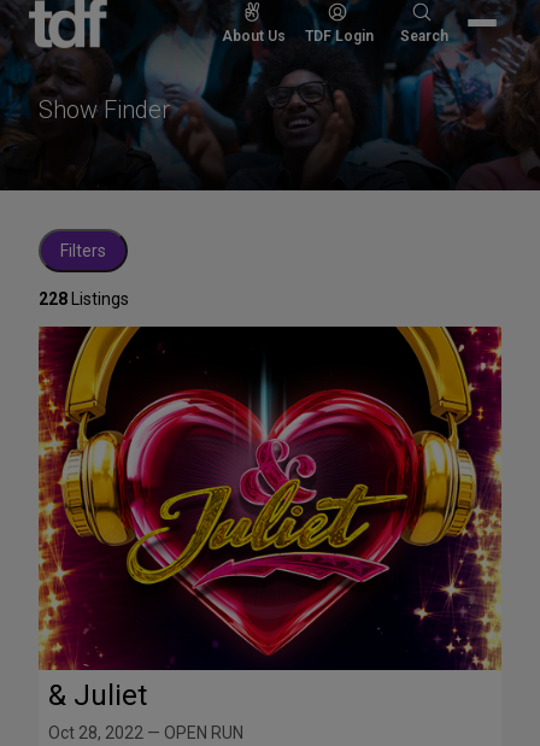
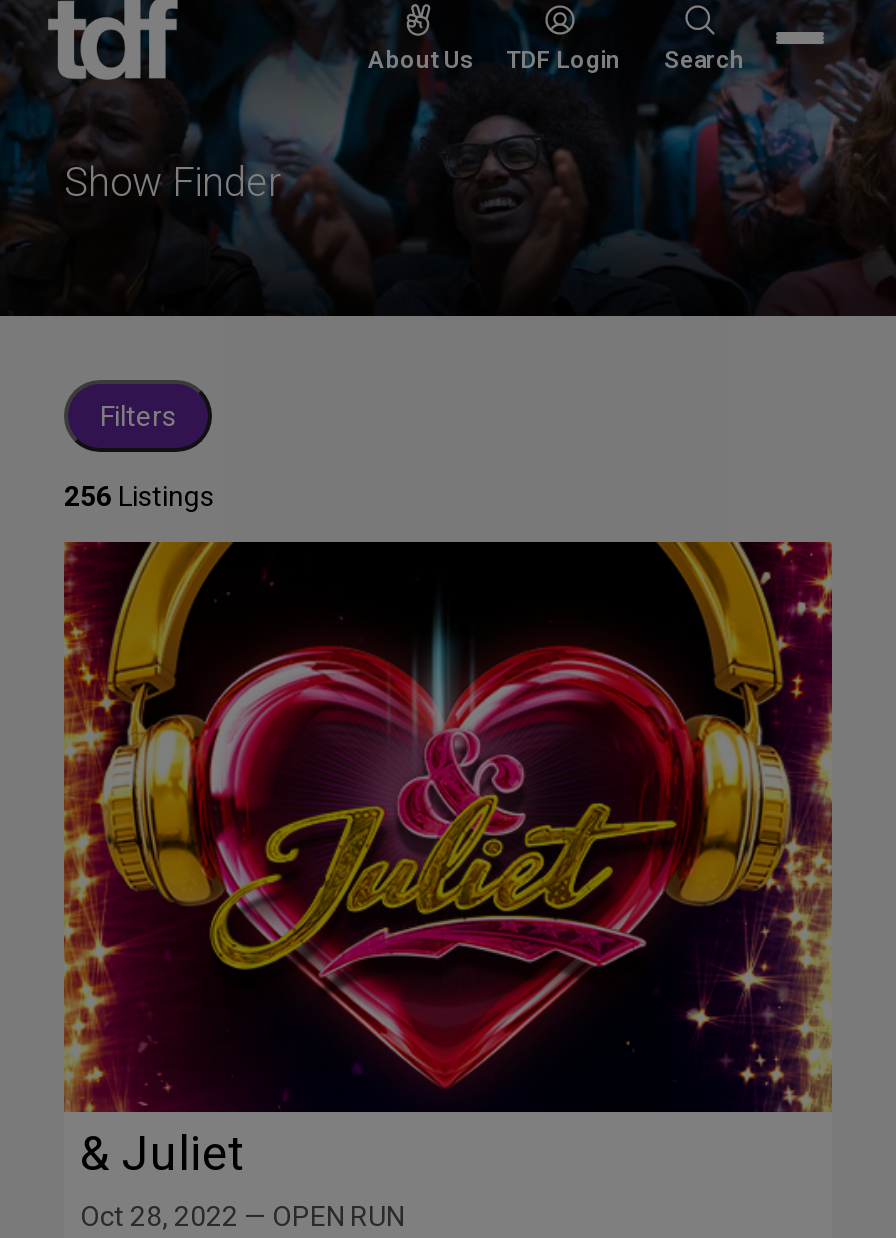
[39,289,129,309] 228 Listings -> [64,480,214,512] 256 Listings

